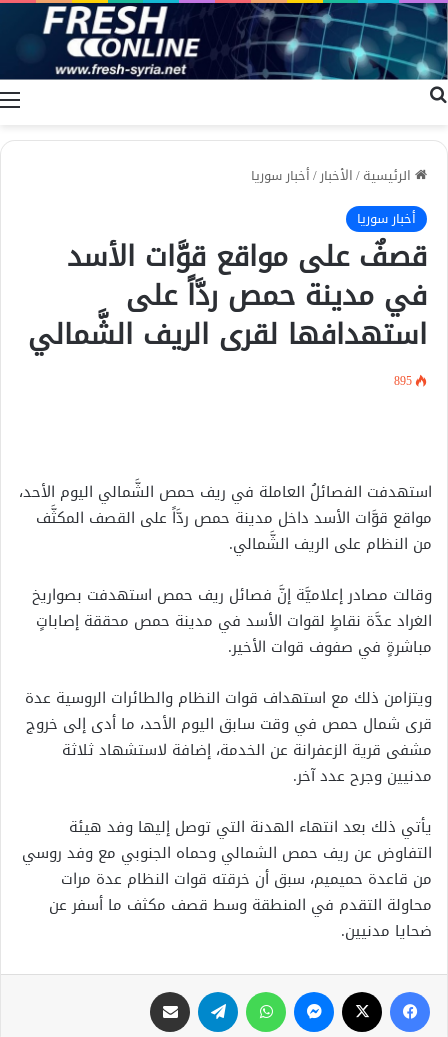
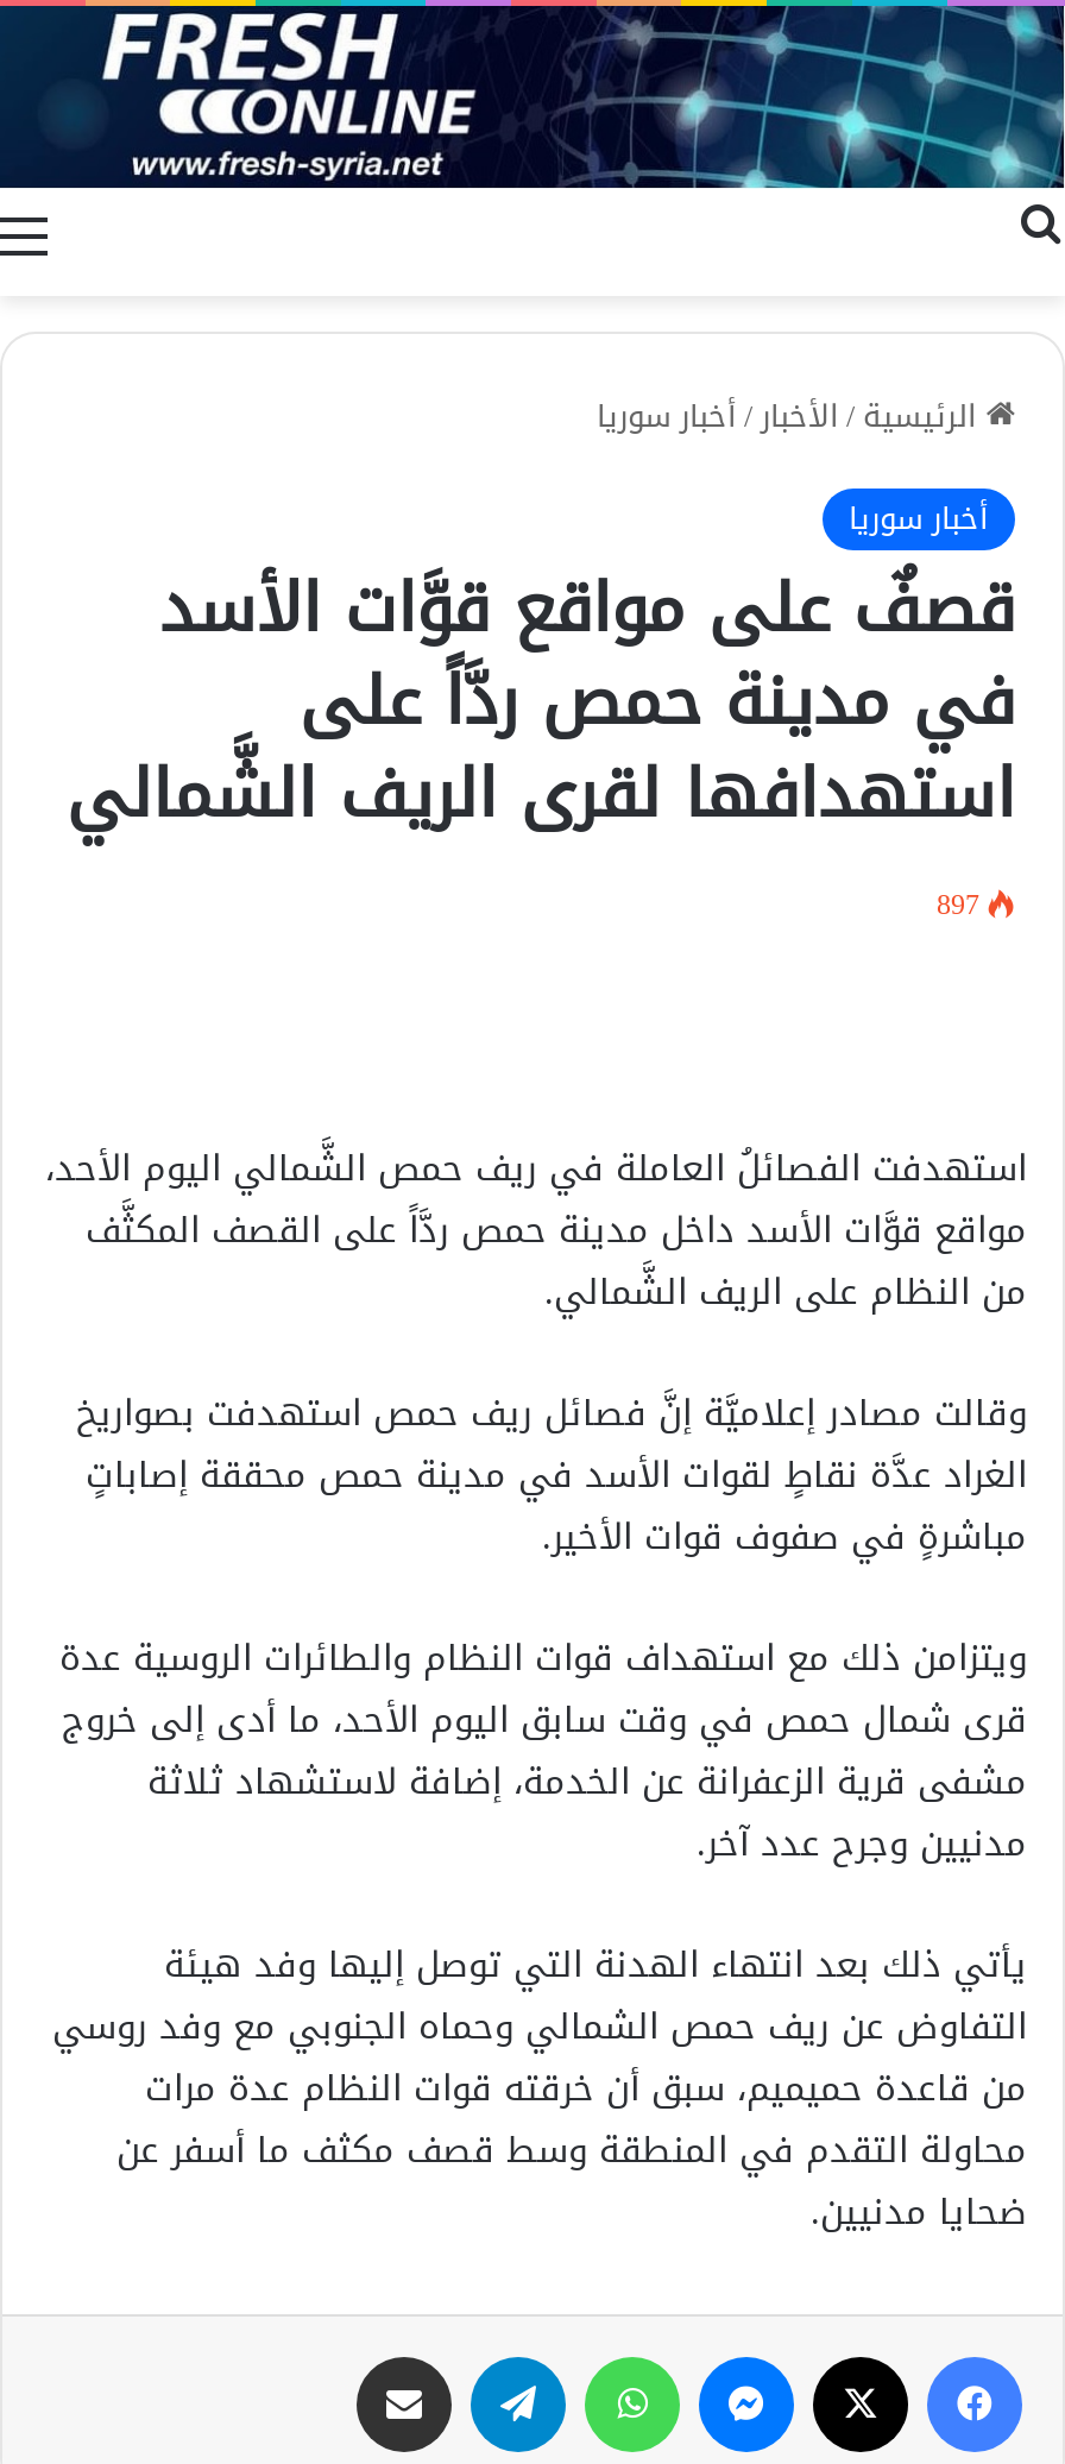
[394,370,412,392] 895 -> [937,878,979,930] 897

